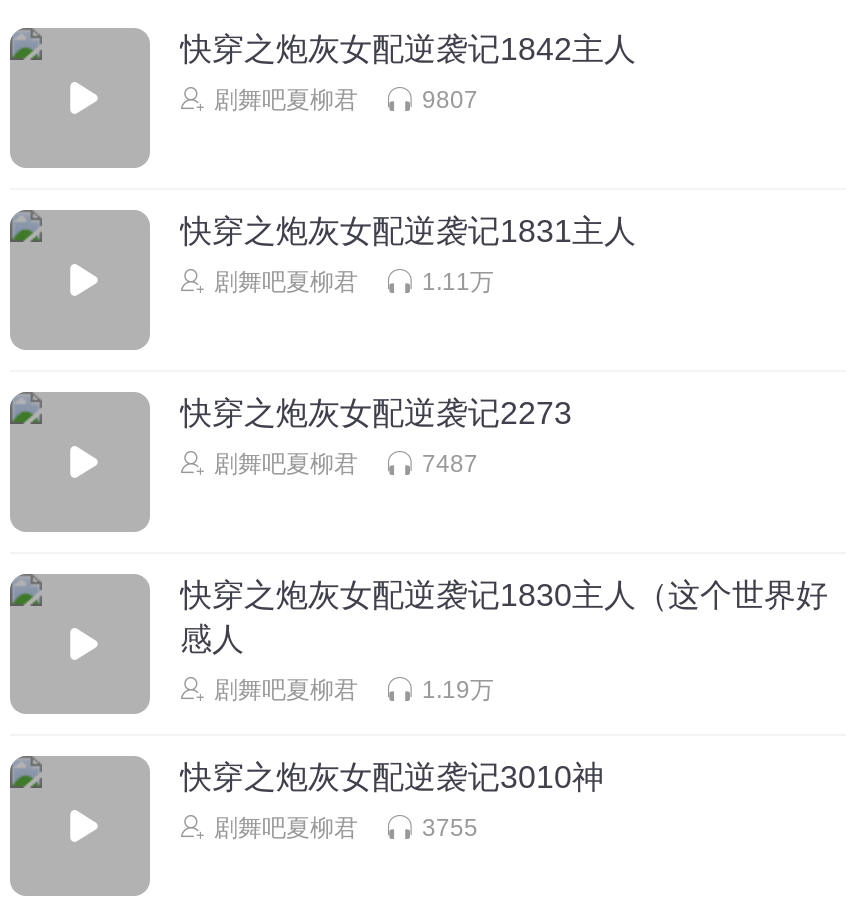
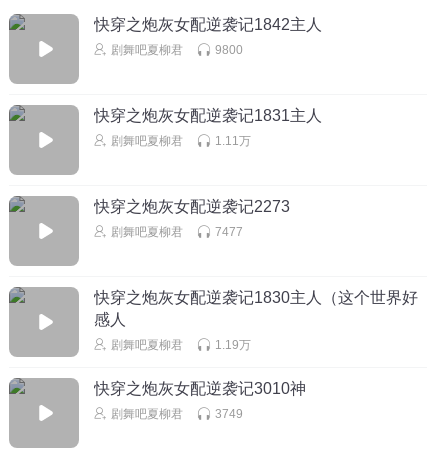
[422,85,478,113] 9807 -> [215,42,243,56] 9800
[422,449,478,477] 7487 -> [215,224,243,238] 7477
[422,813,478,841] 3755 -> [215,406,243,420] 3749

